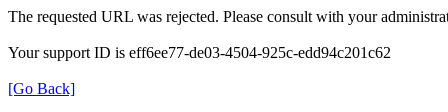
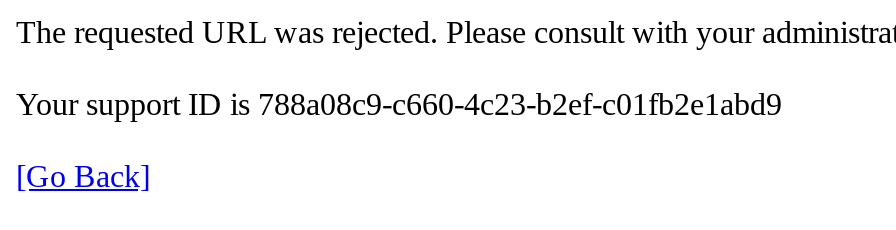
[8,44,391,61] Your support ID is eff6ee77-de03-4504-925c-edd94c201c62 -> [16,87,782,121] Your support ID is 788a08c9-c660-4c23-b2ef-c01fb2e1abd9

